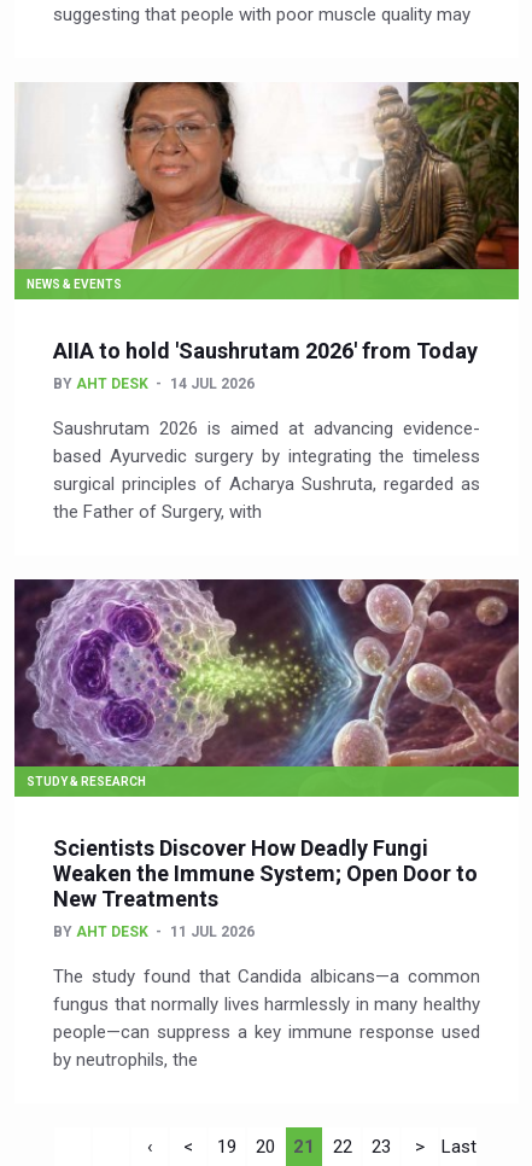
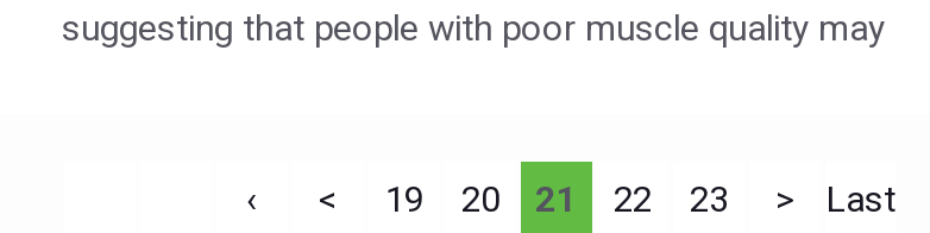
[13,81,520,523] [image] | NEWS & EVENTS | AIIA to hold 'Saushrutam 2026' from Today | BY AHT DESK | 14 JUL 2026 | Saushrutam 2026 is aimed at advancing evidence- | based Ayurvedic surgery by integrating the timeless | surgical principles of Acharya Sushruta, regarded as | the Father of Surgery, with -> none
[13,578,520,1071] [image] | STUDY & RESEARCH | Scientists Discover How Deadly Fungi | Weaken the Immune System; Open Door to | New Treatments | BY AHT DESK | 11 JUL 2026 | The study found that Candida albicans—a common | fungus that normally lives harmlessly in many healthy | people—can suppress a key immune response used | by neutrophils, the -> none

